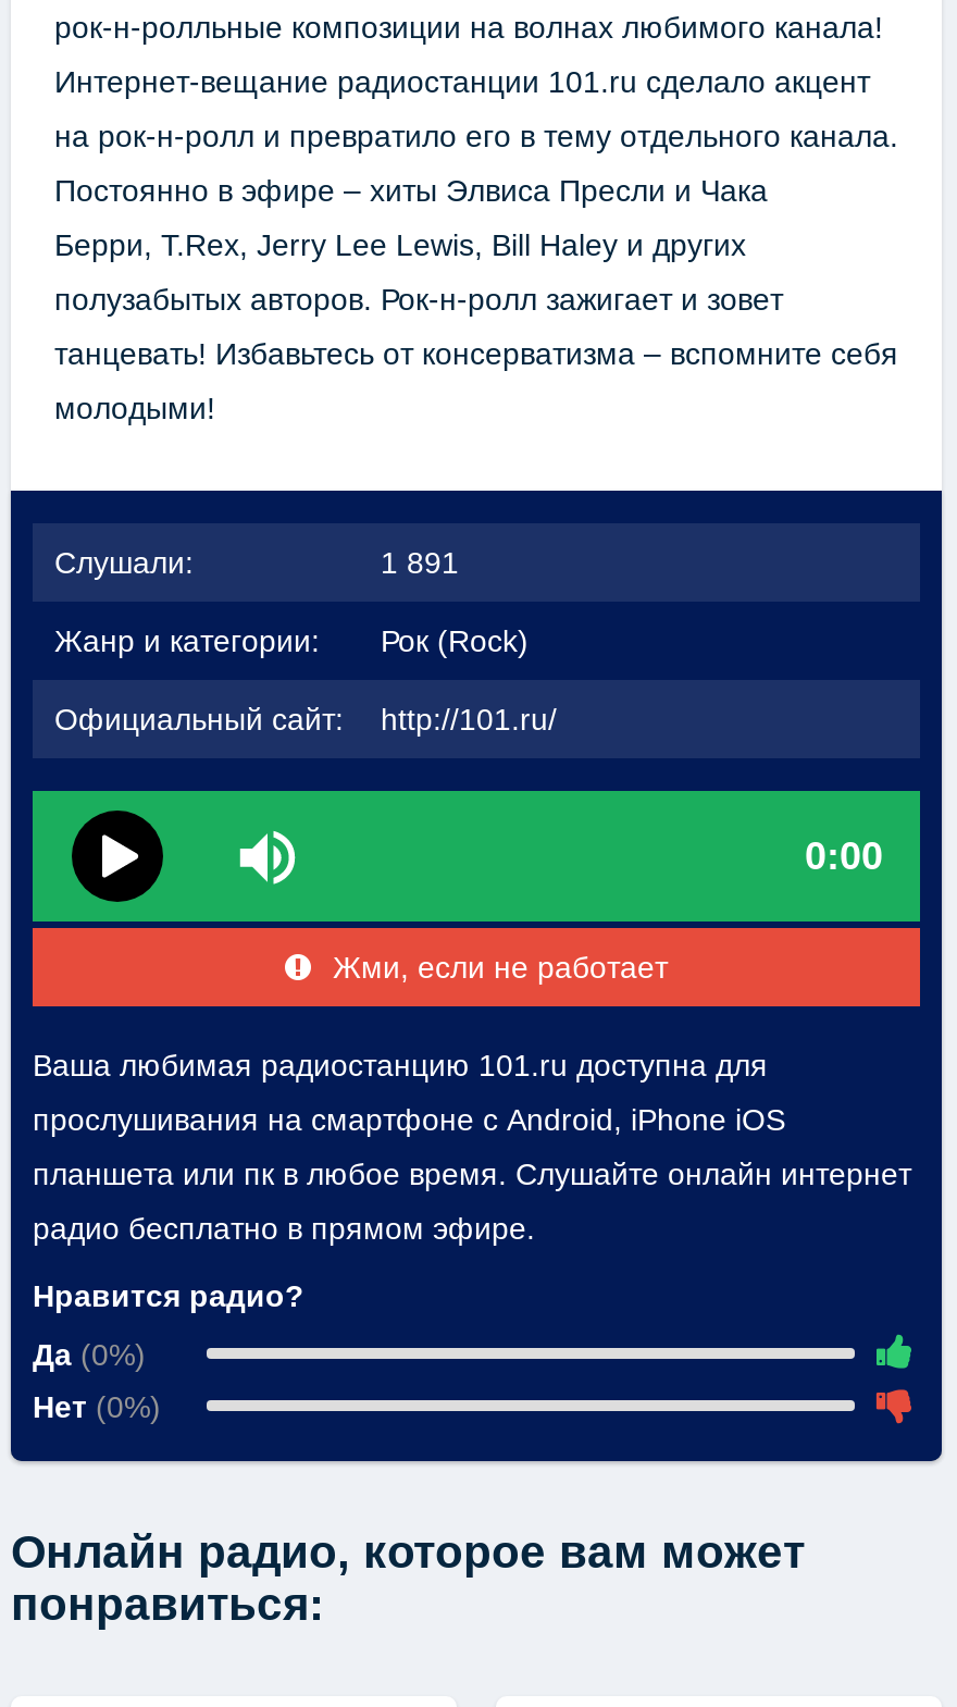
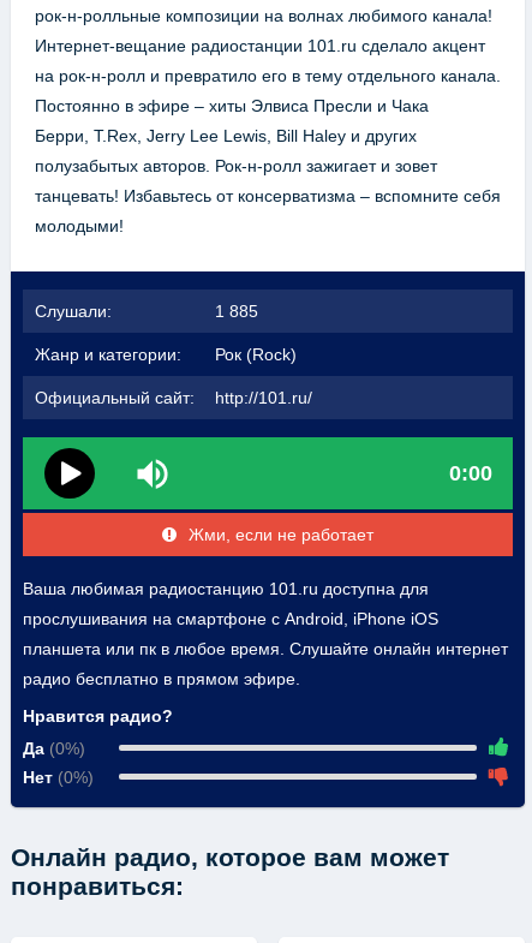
[381,546,459,580] 1 891 -> [215,302,258,321] 1 885

